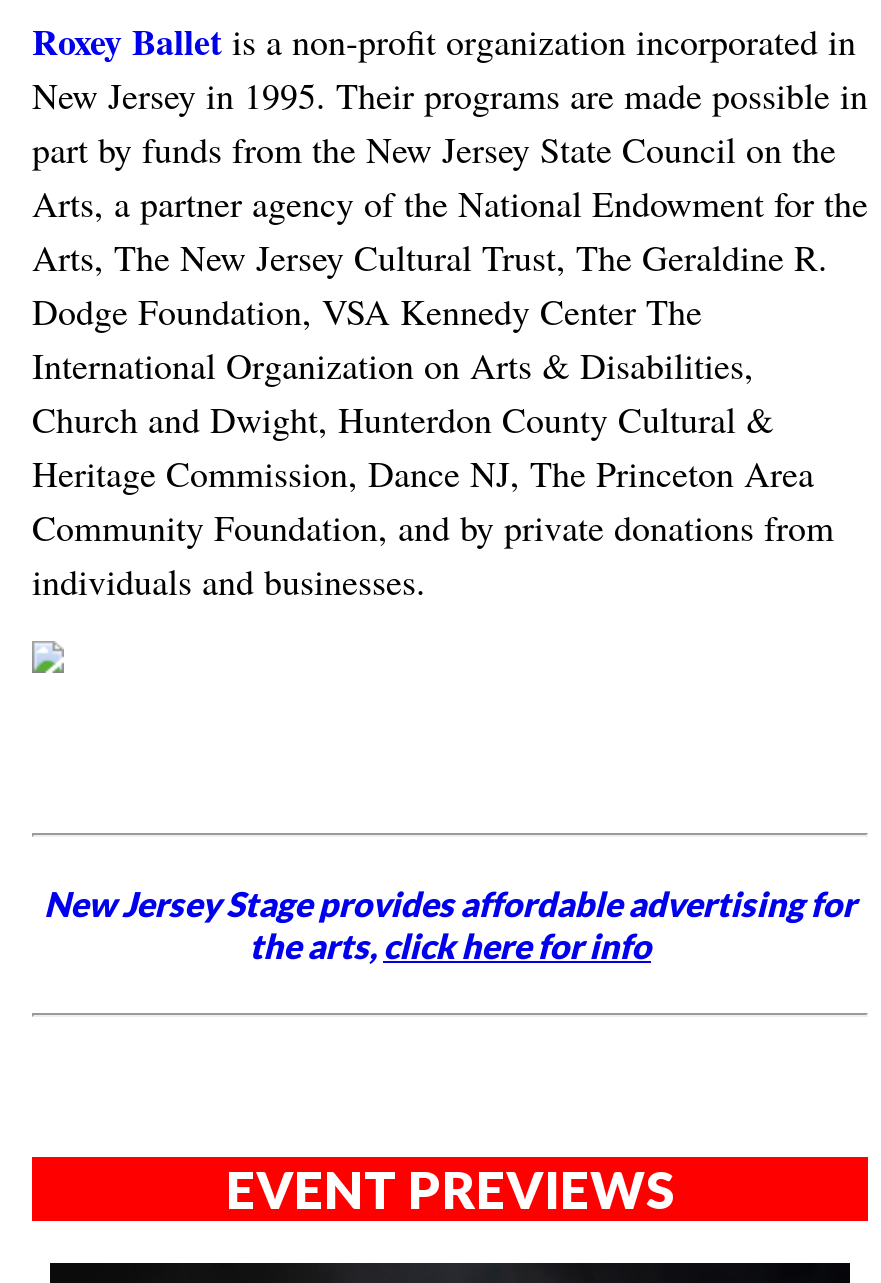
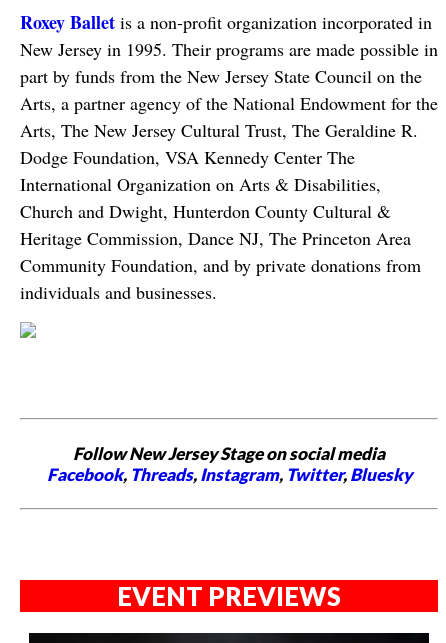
[44,883,856,967] New Jersey Stage provides affordable advertising for | the arts, click here for info -> [46,443,411,485] Follow New Jersey Stage on social media | Facebook, Threads, Instagram, Twitter, Bluesky

